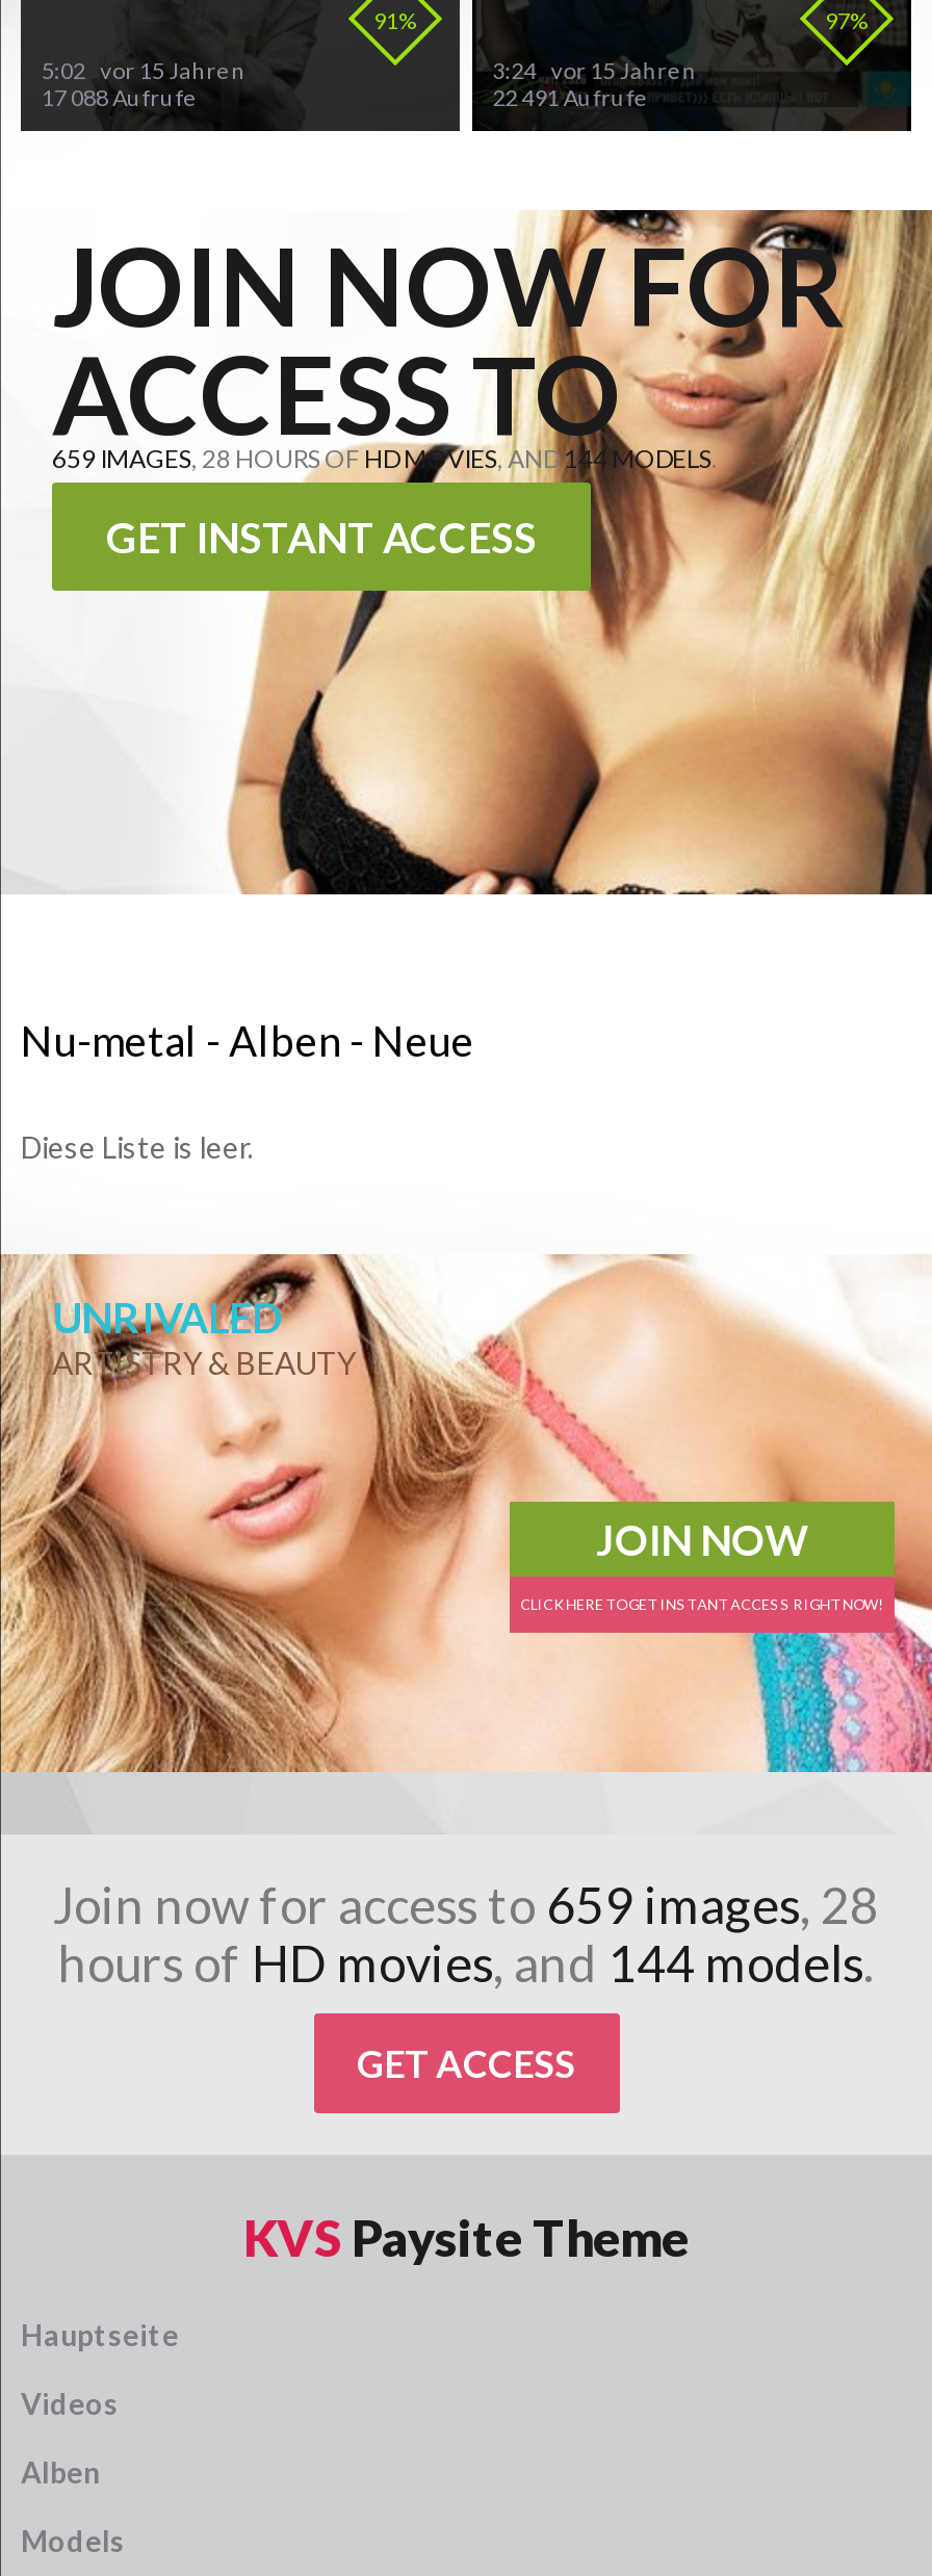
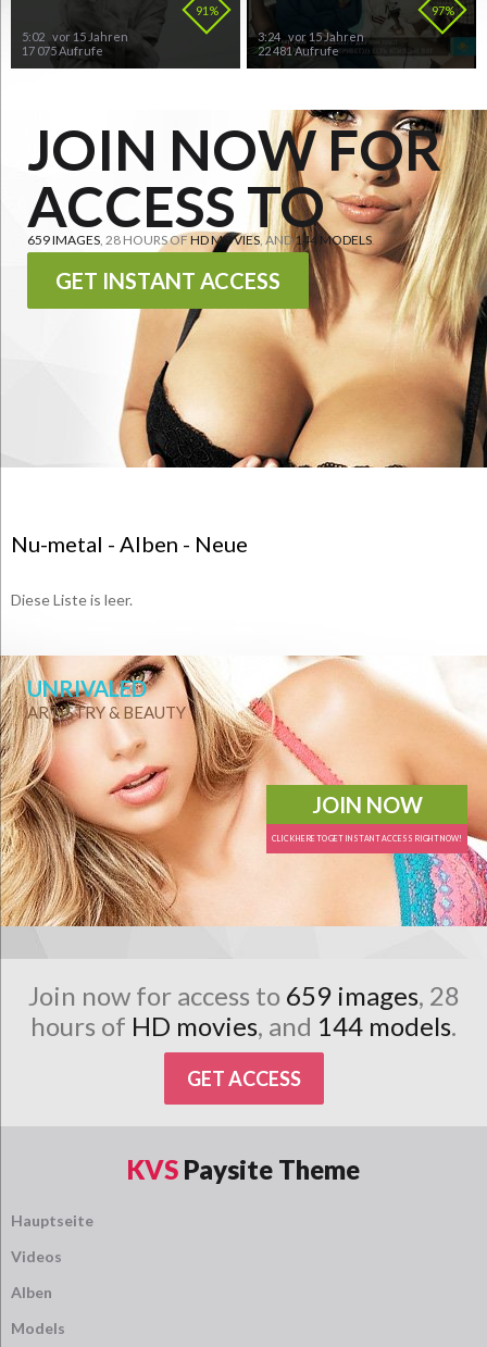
[42,83,198,110] 17 088 Aufrufe -> [22,43,103,57] 17 075 Aufrufe
[493,83,649,110] 22 491 Aufrufe -> [257,43,339,57] 22 481 Aufrufe

